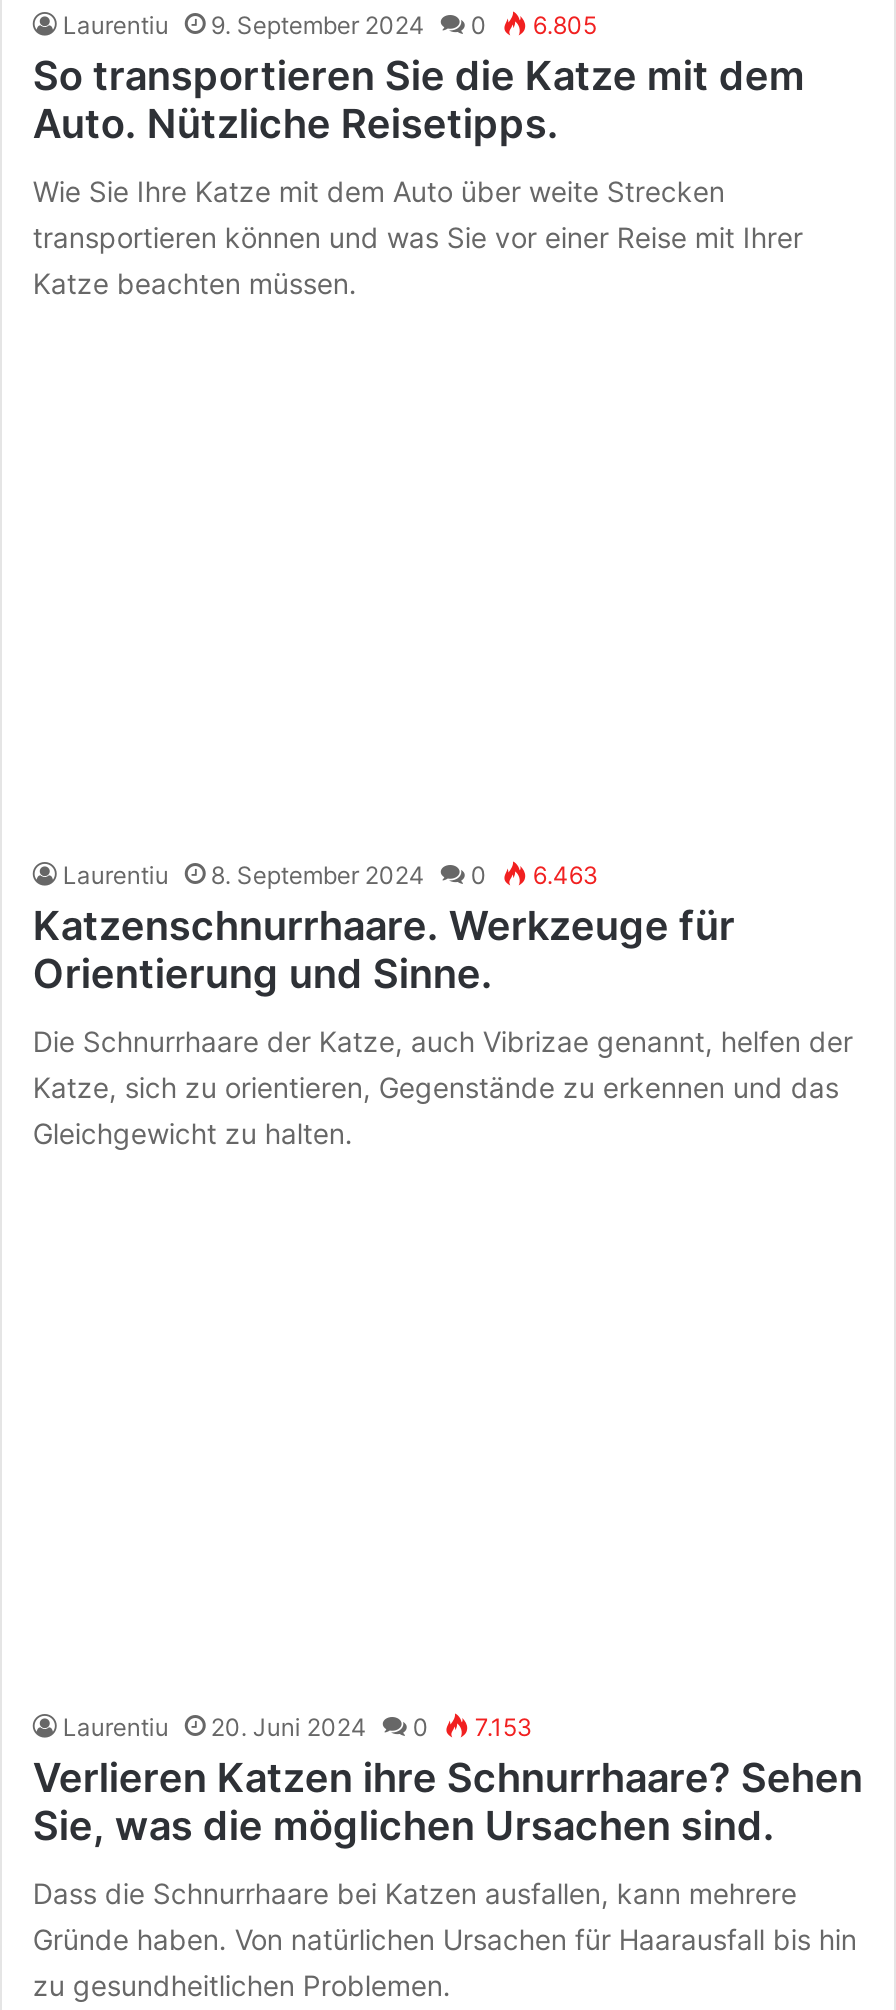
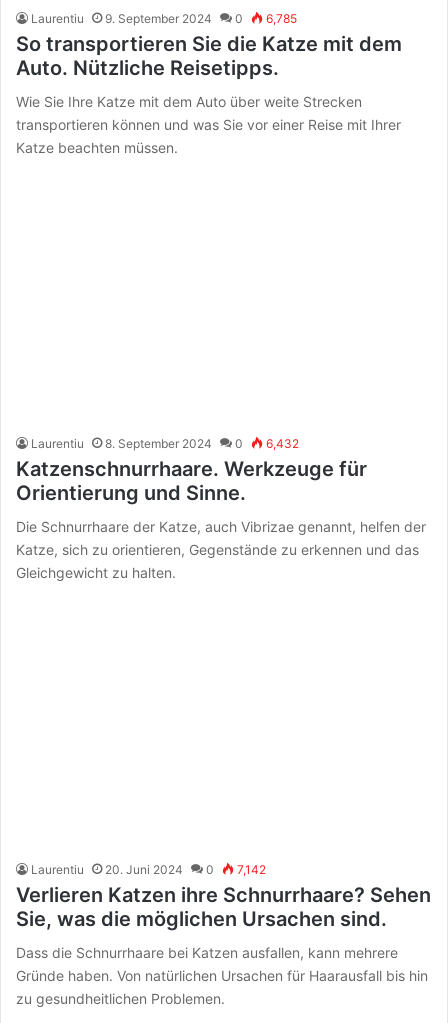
[63,10,597,40] Laurentiu 9. September 2024 0 6.805 -> [31,11,297,26] Laurentiu 9. September 2024 0 6,785
[63,861,599,891] Laurentiu 8. September 2024 0 6.463 -> [31,436,299,451] Laurentiu 8. September 2024 0 6,432
[63,1711,533,1741] Laurentiu 20. Juni 2024 0 7.153 -> [31,862,266,877] Laurentiu 20. Juni 2024 0 7,142

